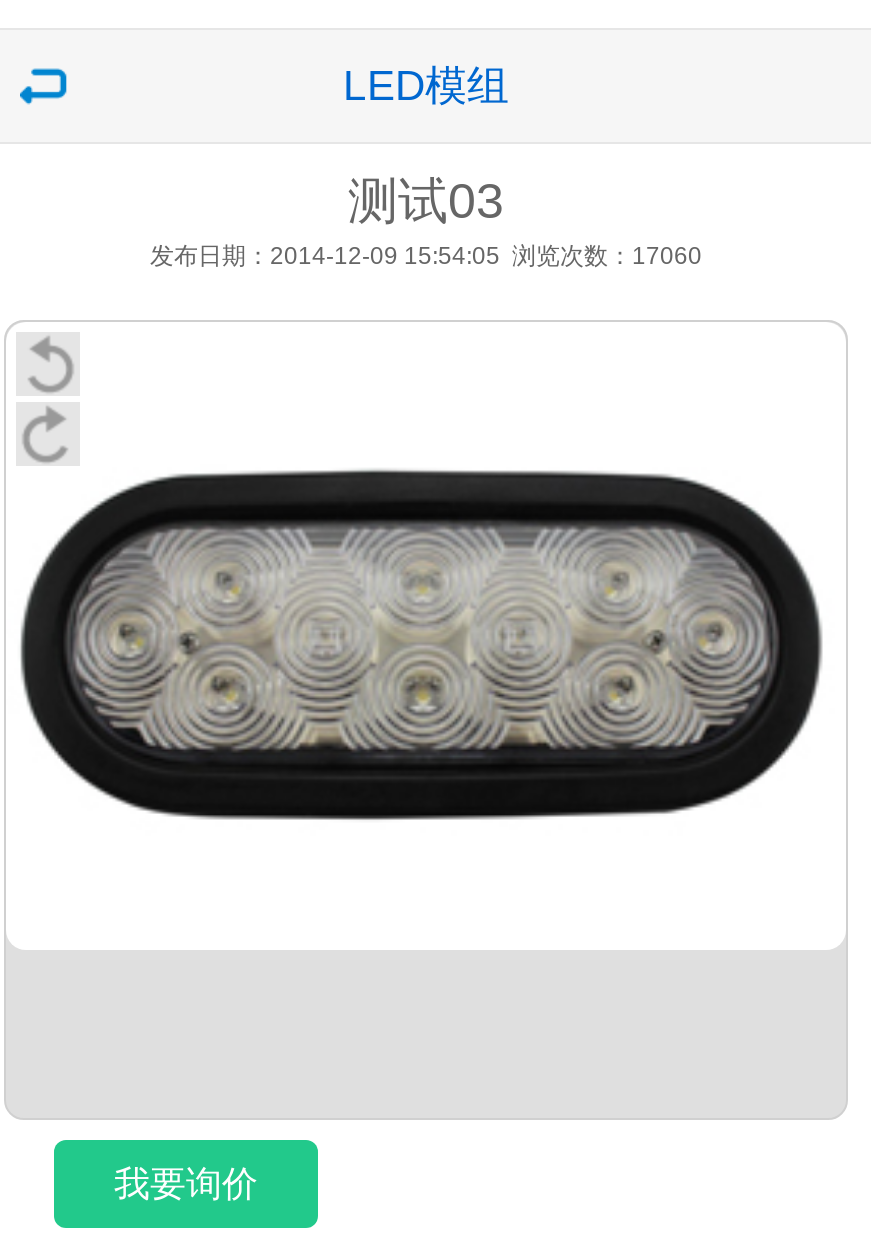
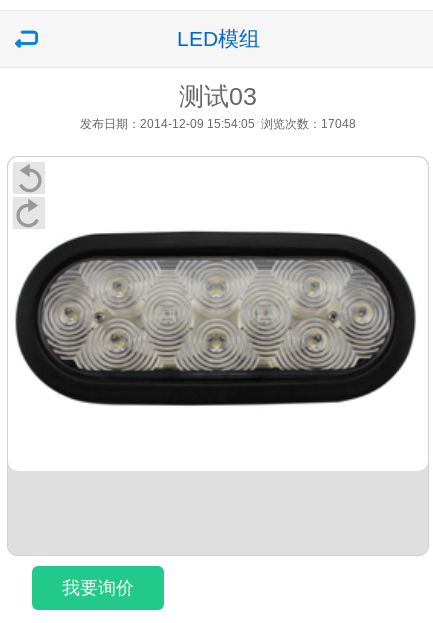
[150,242,702,270] 发布日期：2014-12-09 15:54:05 浏览次数：17060 -> [80,117,356,131] 发布日期：2014-12-09 15:54:05 浏览次数：17048

